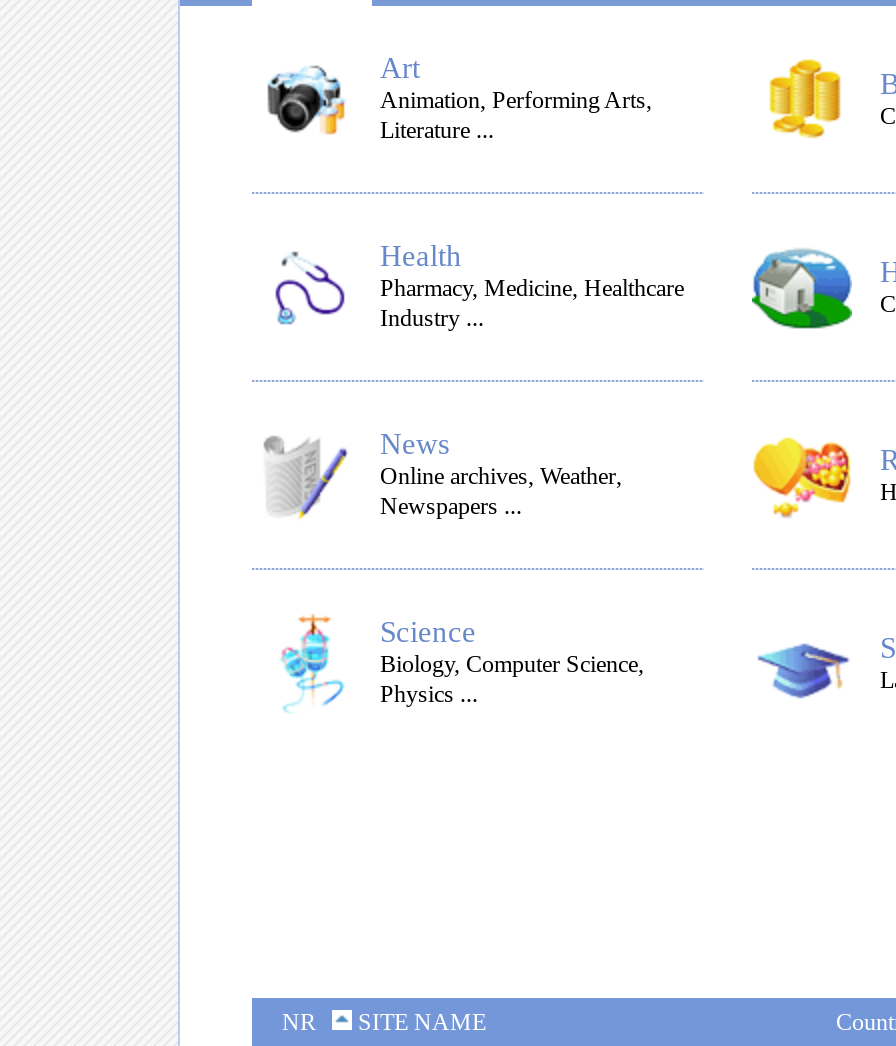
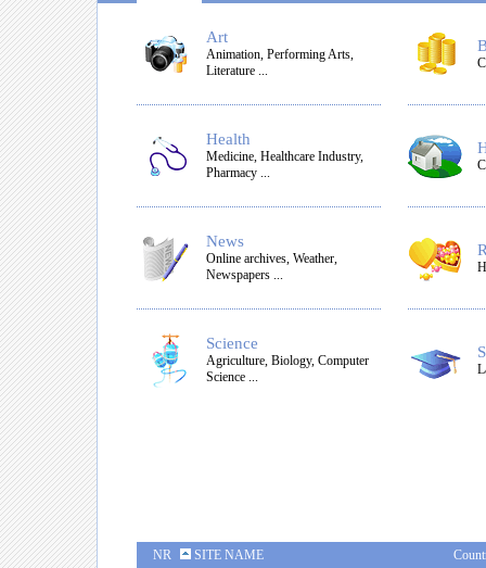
[380,274,684,332] Pharmacy, Medicine, Healthcare | Industry... -> [206,149,363,180] Medicine, Healthcare Industry, | Pharmacy...
[380,650,644,708] Biology, Computer Science, | Physics... -> [206,353,369,384] Agriculture, Biology, Computer | Science...

